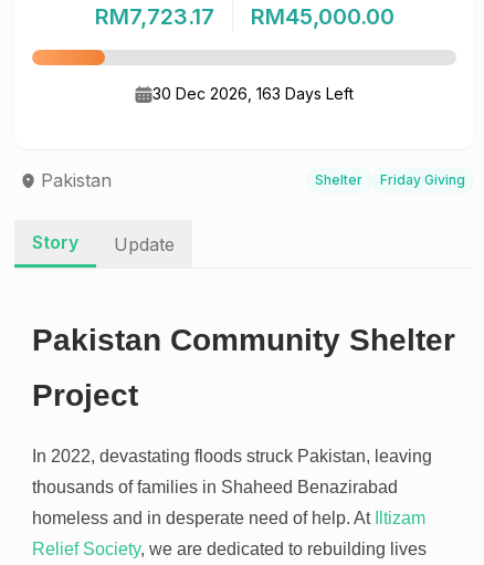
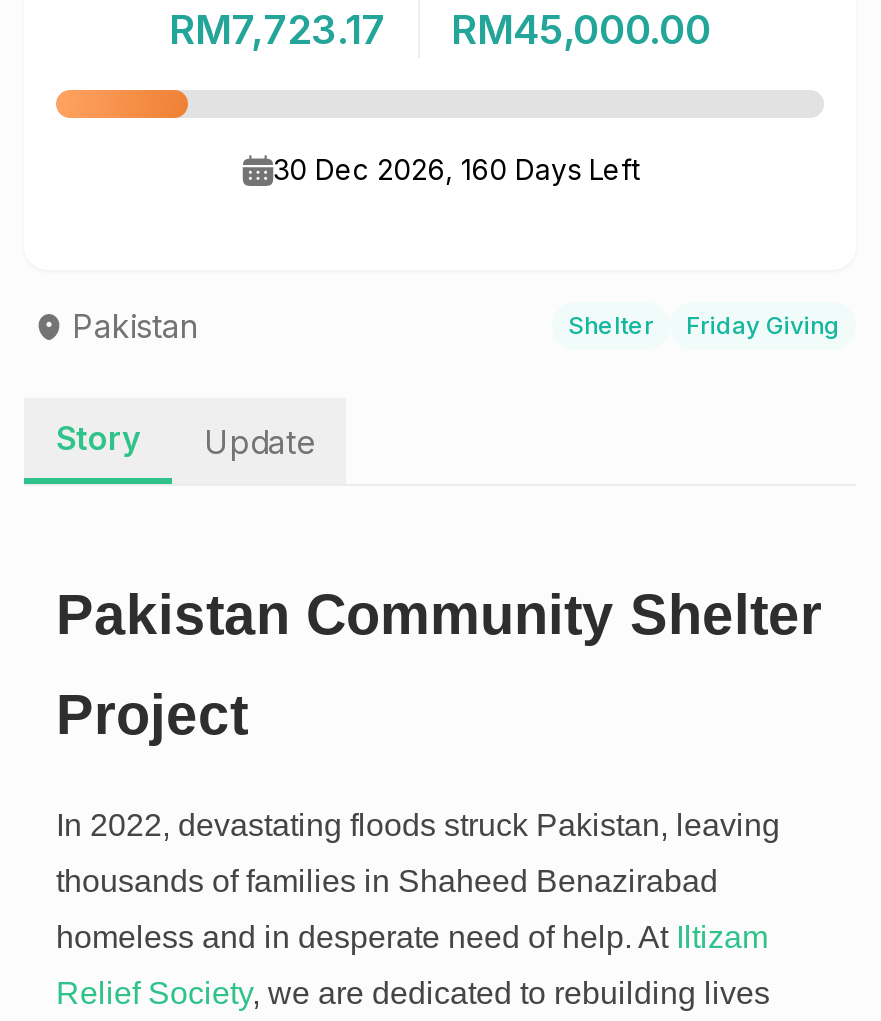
[152,84,354,103] 30 Dec 2026, 163 Days Left -> [273,152,639,186] 30 Dec 2026, 160 Days Left

